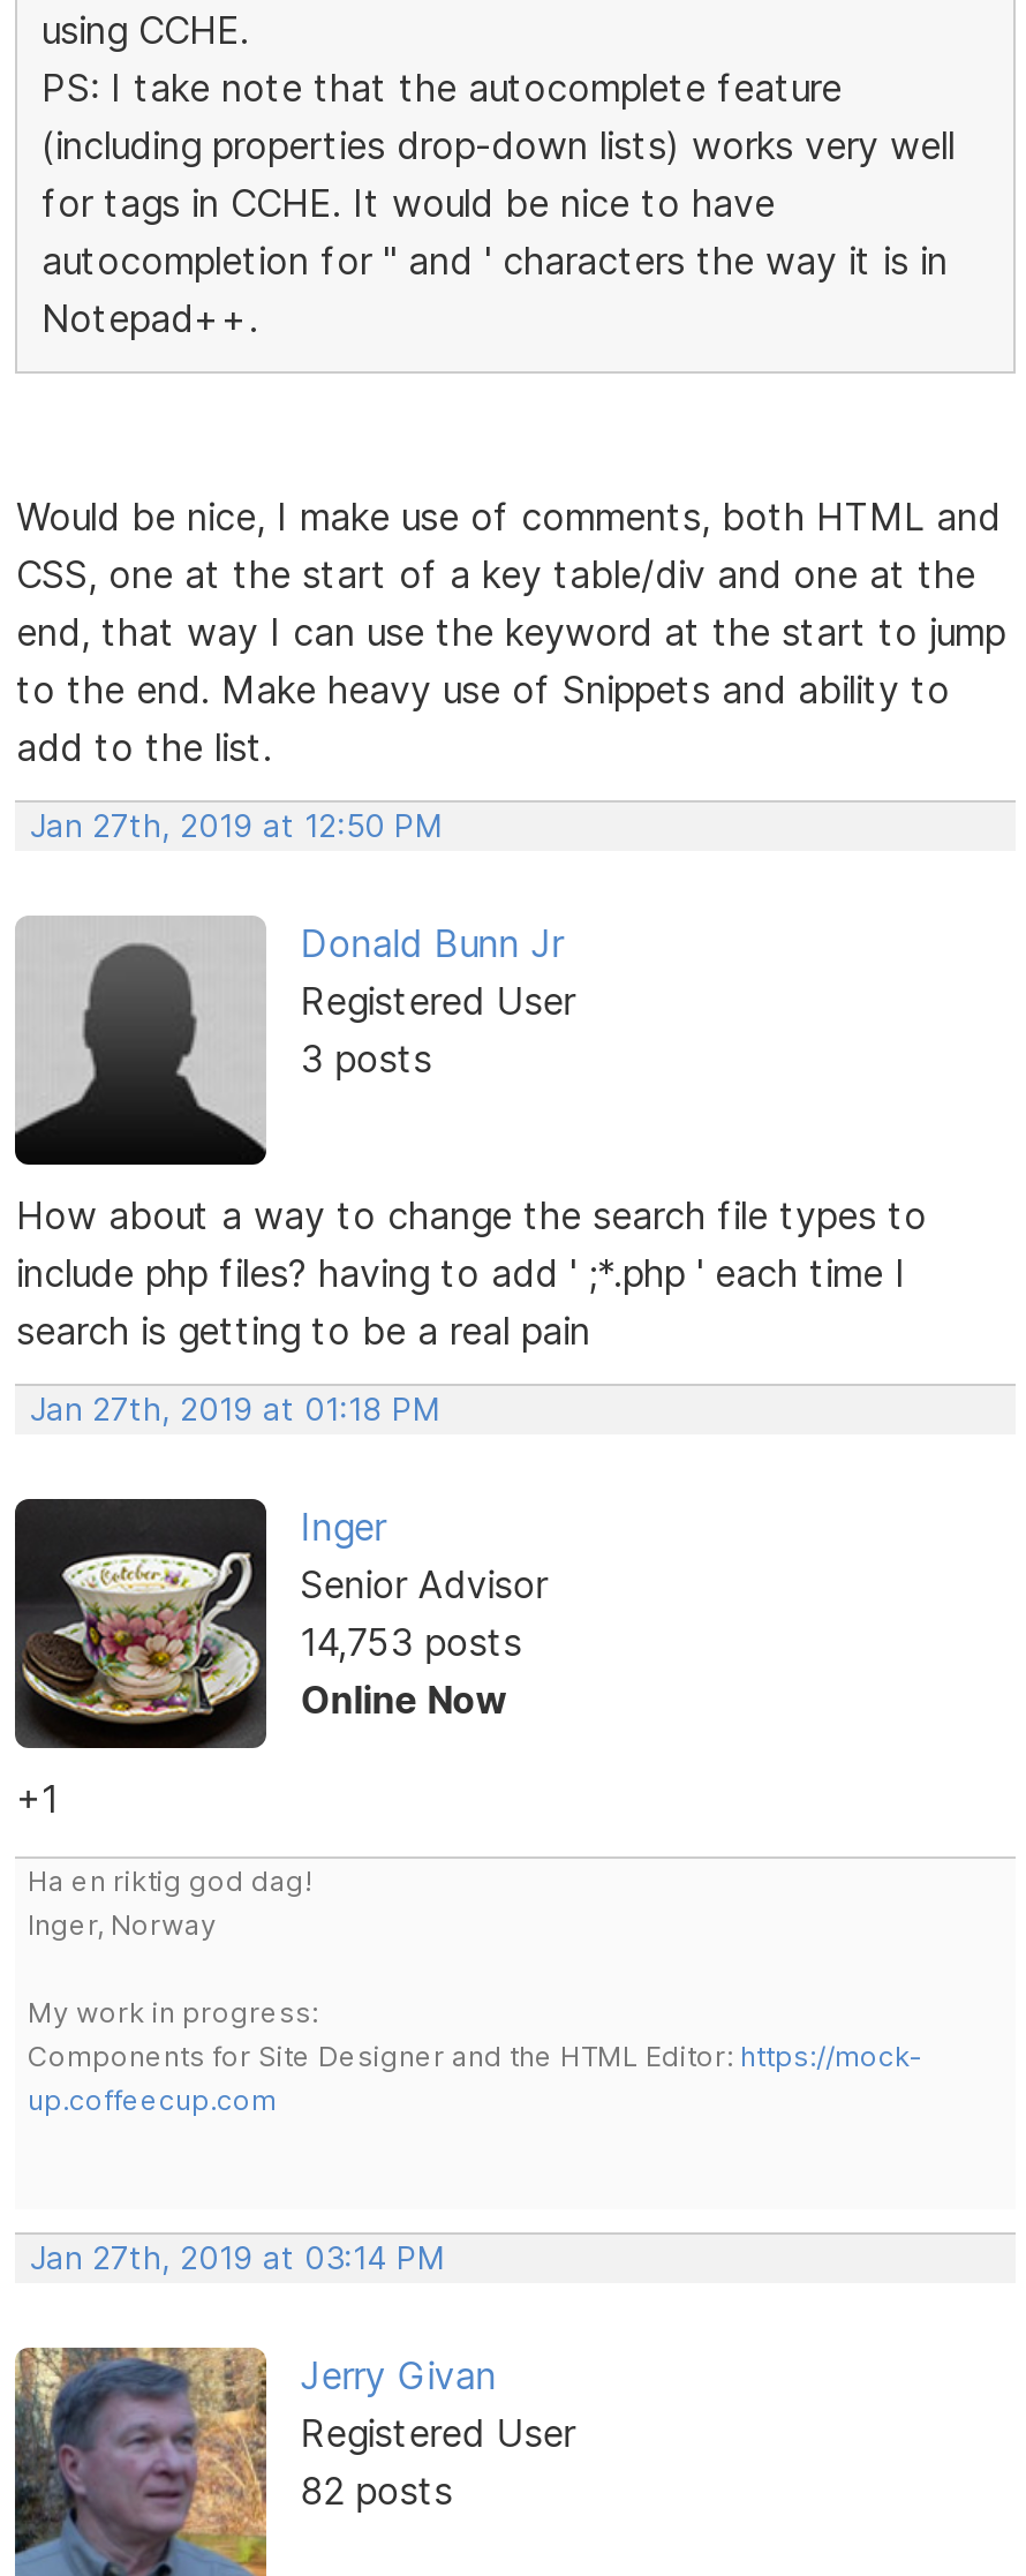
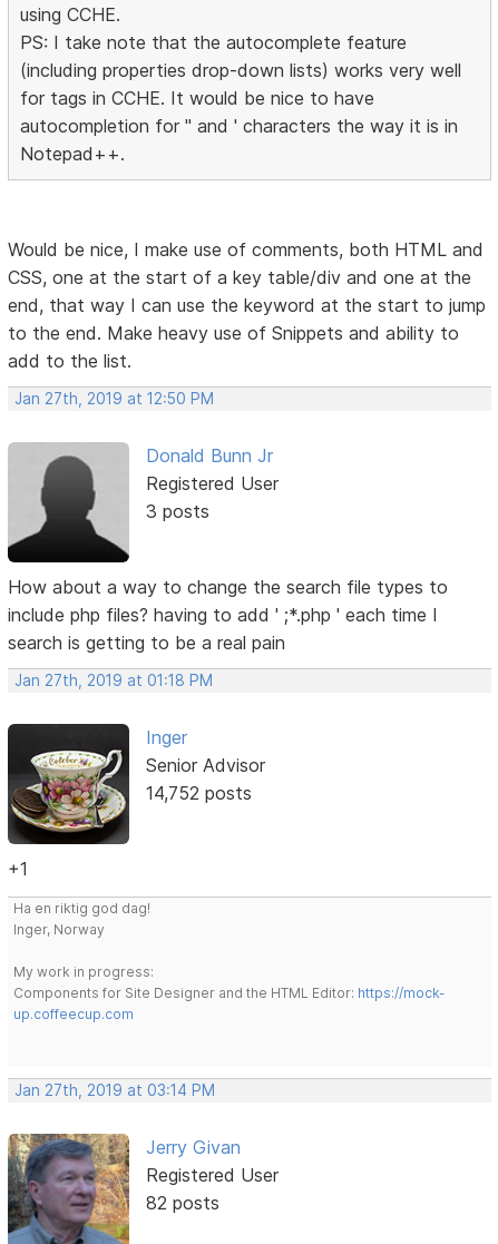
[300,1619,522,1723] 14,753 posts | Online Now -> [146,782,251,804] 14,752 posts

